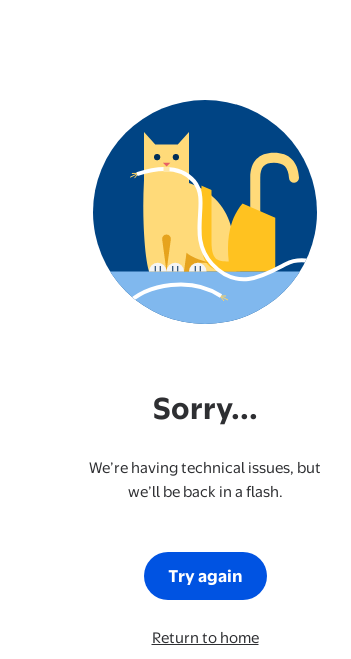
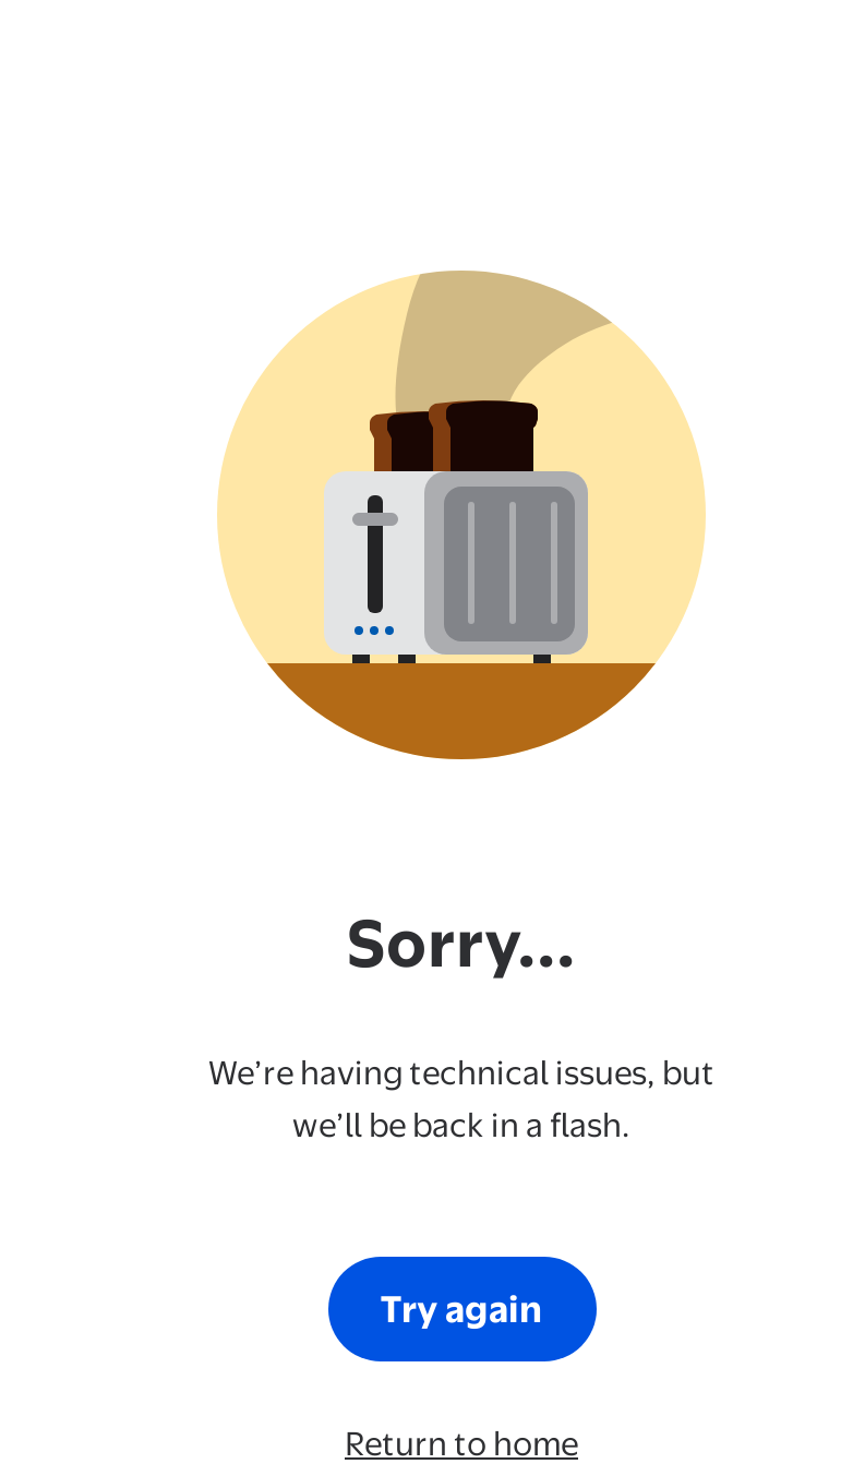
[92,99,318,325] [image] -> [217,271,706,761] [image]

